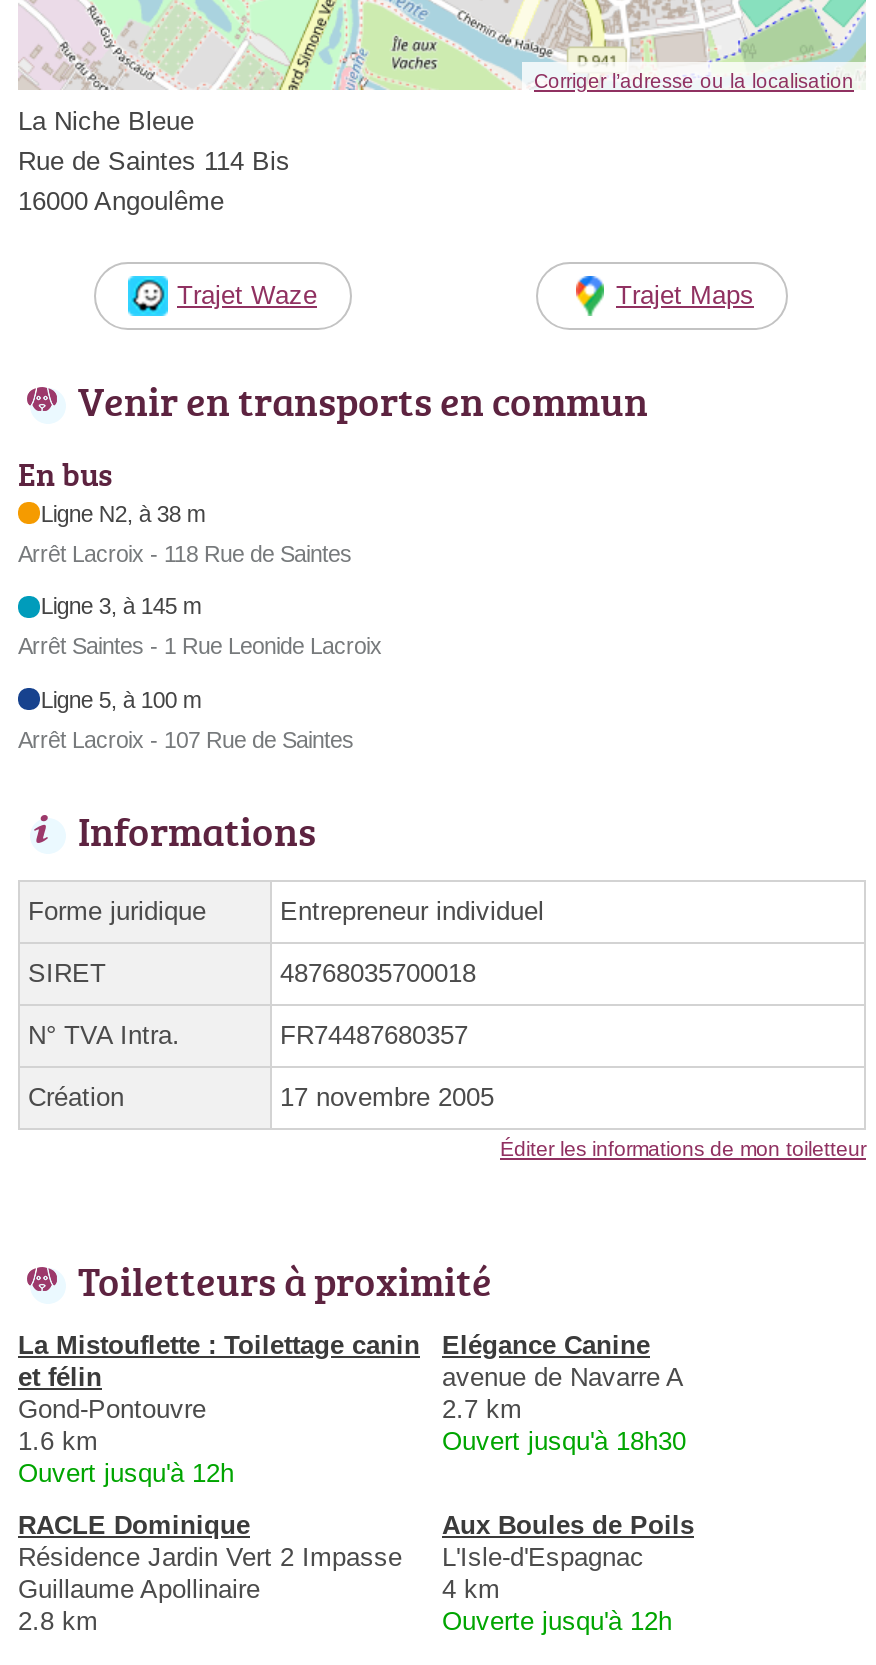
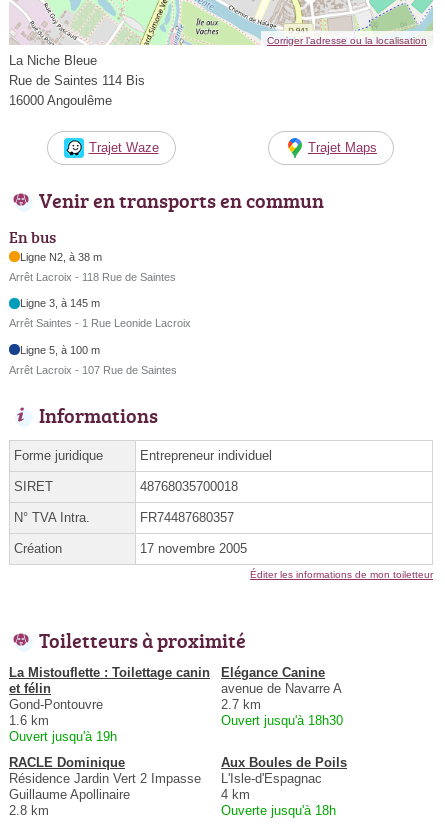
[18,1458,234,1488] Ouvert jusqu'à 12h -> [9,729,117,744] Ouvert jusqu'à 19h
[442,1606,672,1636] Ouverte jusqu'à 12h -> [221,803,336,818] Ouverte jusqu'à 18h

